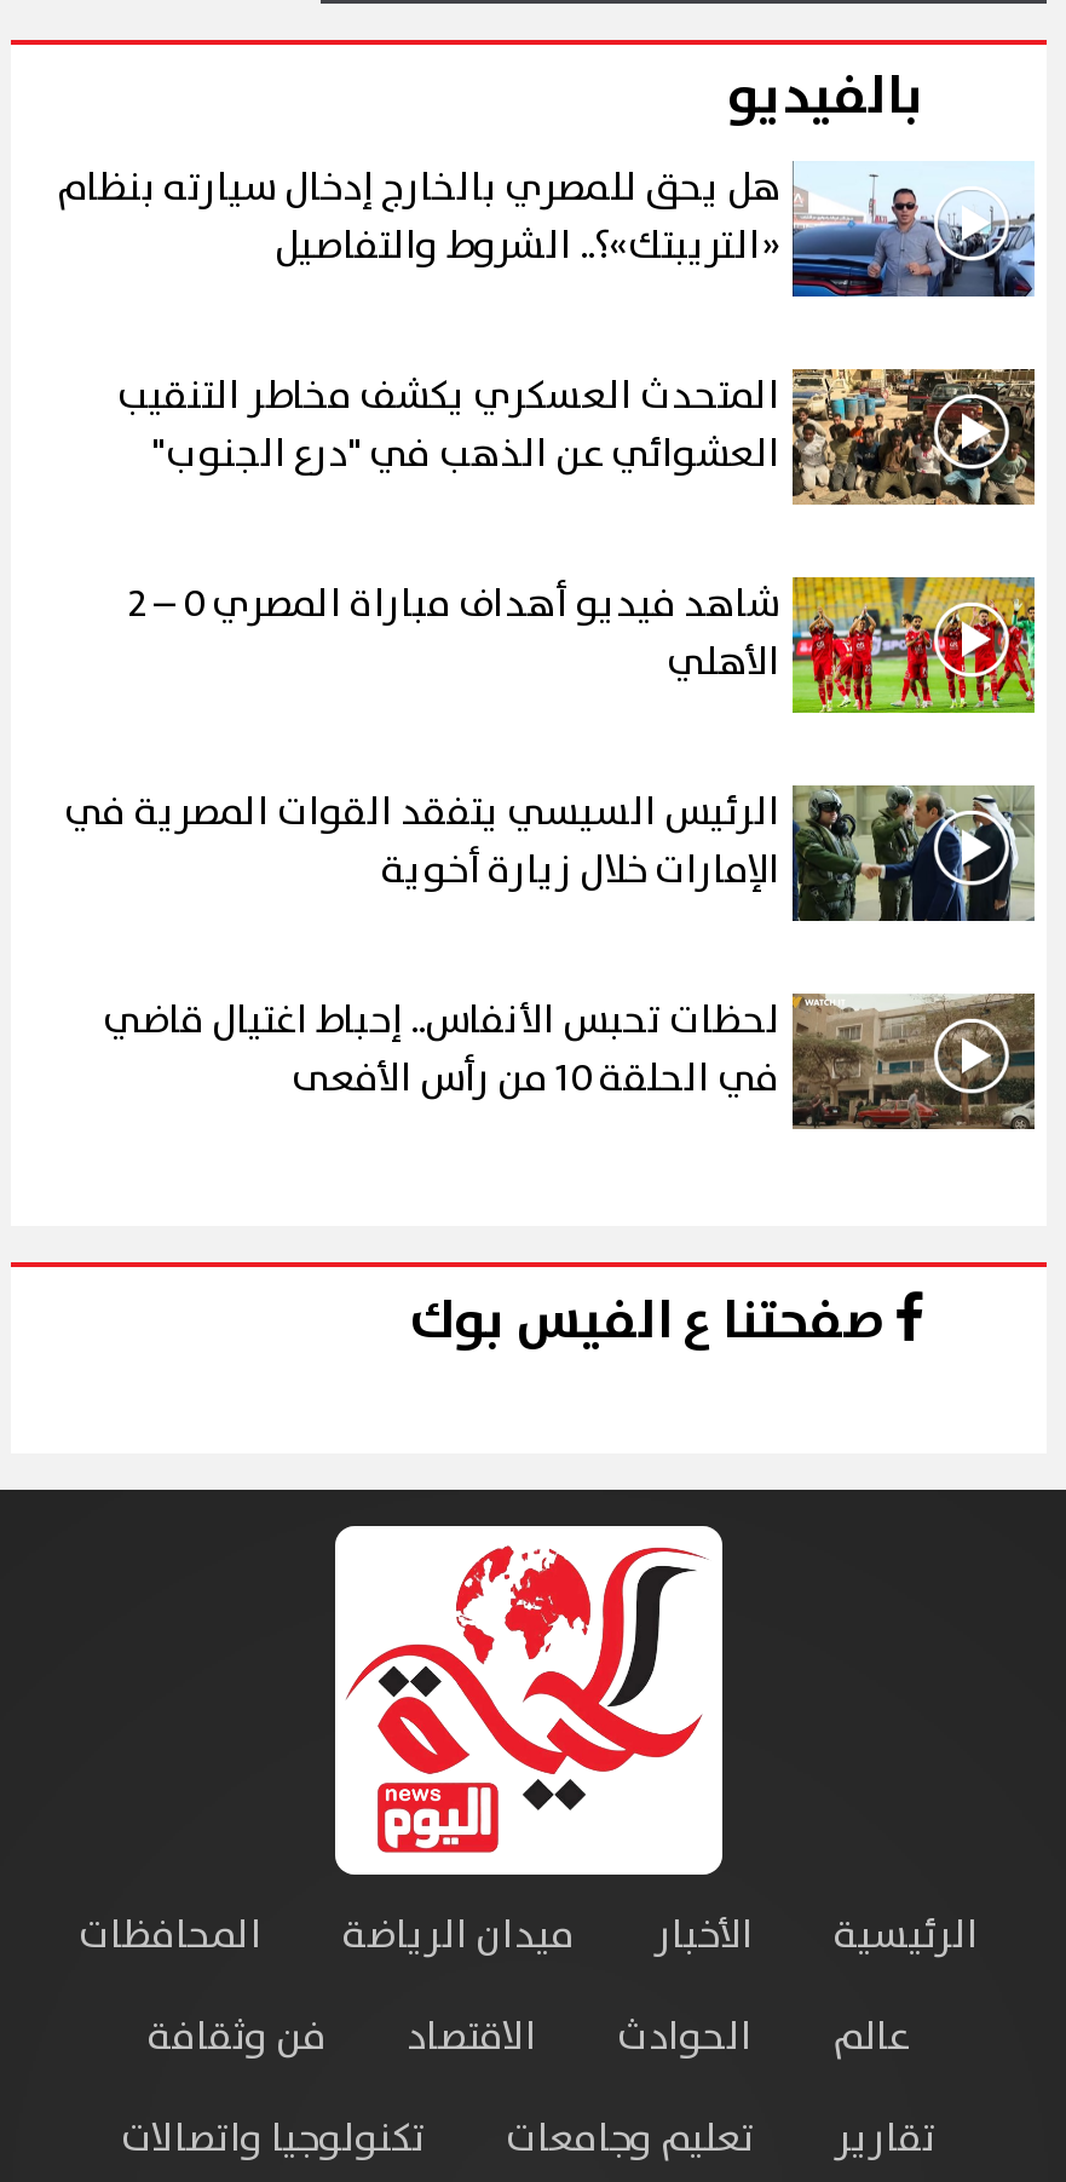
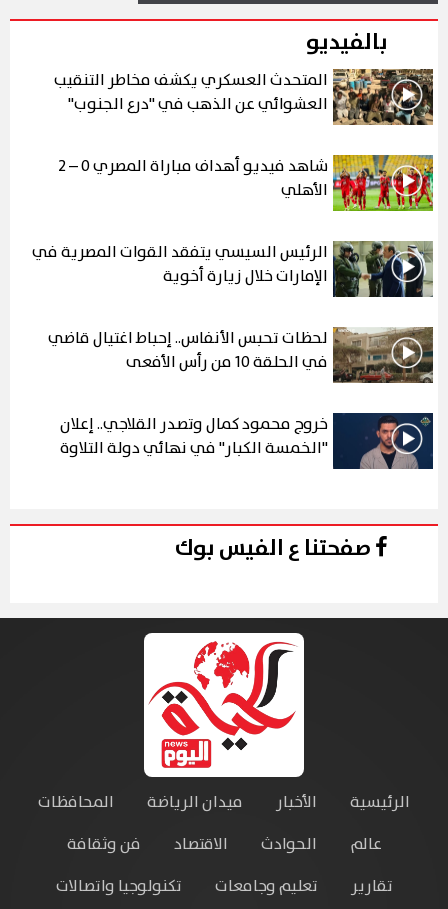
[57,158,1037,299] [image] | هل يحق للمصري بالخارج إدخال سيارته بنظام | «التريبتك»؟.. الشروط والتفاصيل -> none
moved [64,364,1039,1051] -> [32,67,435,351]: [image] | المتحدث العسكري يكشف مخاطر التنقيب | العشوائي عن الذهب في "درع الجنوب" | الأهلي | الرئيس السيسي يتفقد القوات المصرية في | الإمارات خلال زيارة أخوية | لحظات تحبس الأنفاس.. إحباط اغتيال قاضي
moved [790,991,1039,1132] -> [332,326,435,384]: [image]
none -> [60,412,434,470] [image] | خروج محمود كمال وتصدر القلاجي.. إعلان | "الخمسة الكبار" في نهائي دولة التلاوة

